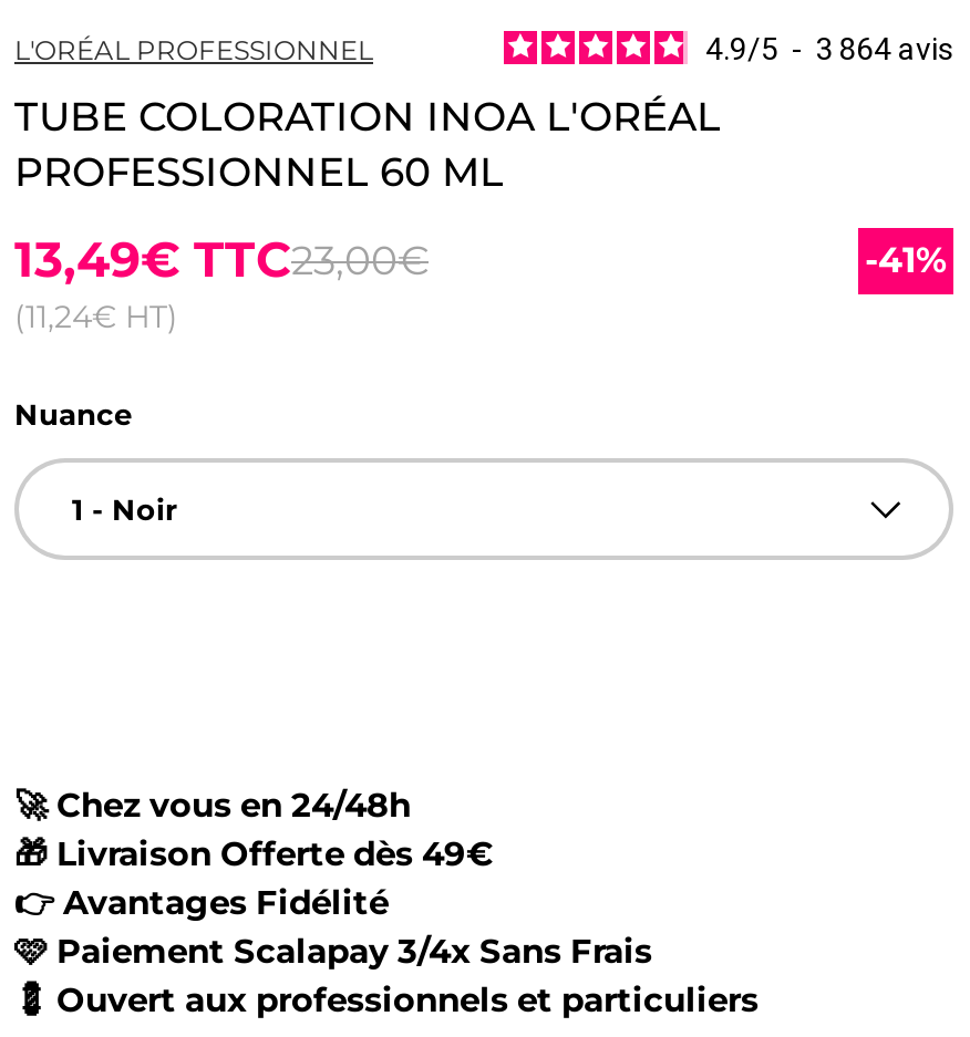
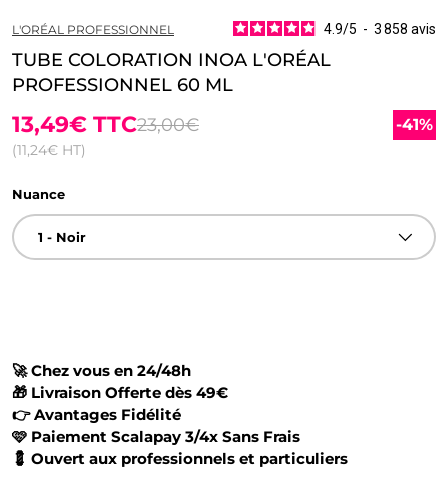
[705,31,953,66] 4.9/5 - 3 864 avis -> [324,21,436,37] 4.9/5 - 3 858 avis

